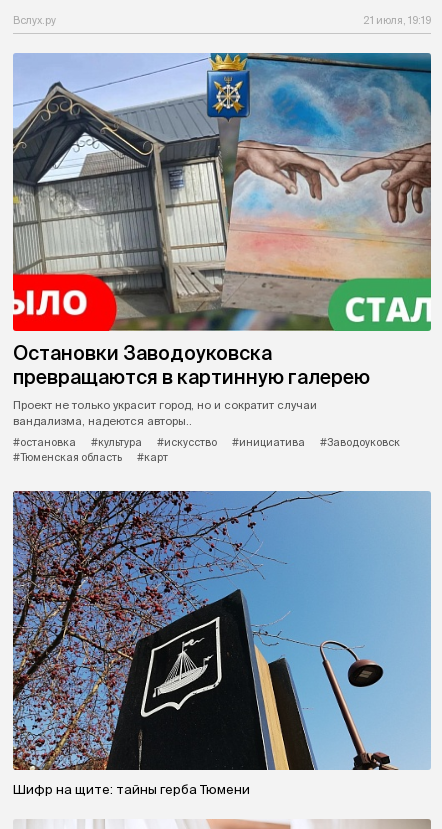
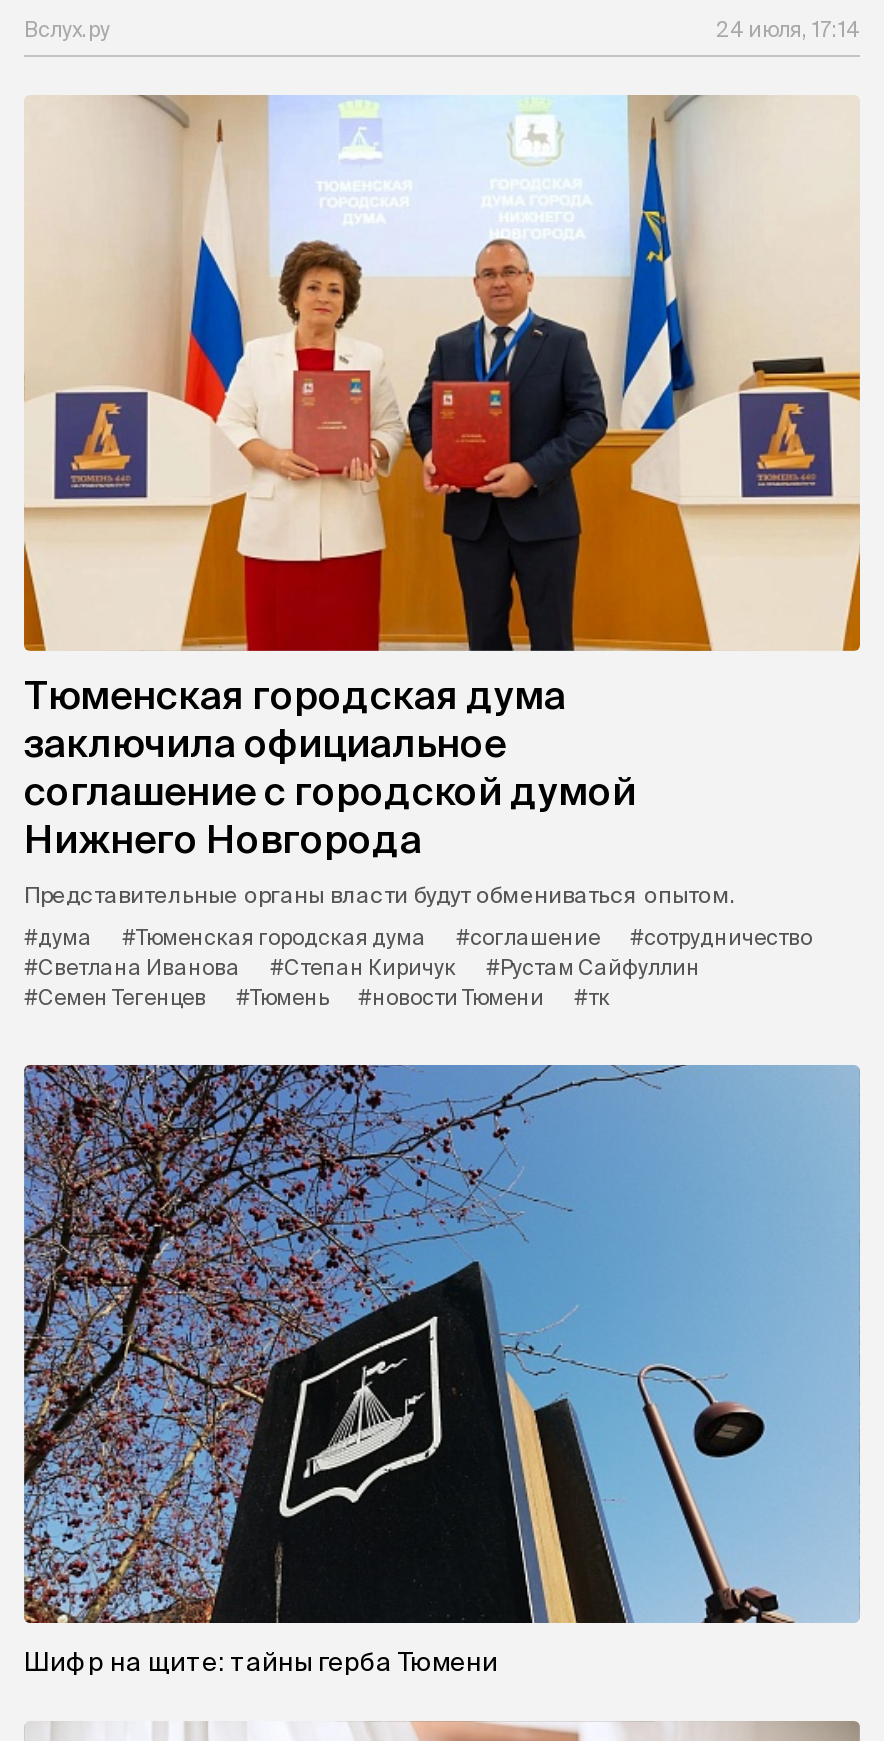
[363,14,431,26] 21 июля, 19:19 -> [716,16,860,40] 24 июля, 17:14
[12,52,432,388] [image] | Остановки Заводоуковска | превращаются в картинную галерею -> [22,93,862,862] [image] | Тюменская городская дума | заключила официальное | соглашение с городской думой | Нижнего Новгорода
[13,399,317,427] Проект не только украсит город, но и сократит случаи | вандализма, надеются авторы.. -> [24,884,736,908] Представительные органы власти будут обмениваться опытом.
[13,436,400,463] #остановка | #культура | #искусство | #инициатива | #Заводоуковск | #Тюменская область | #карт -> [24,926,812,1010] #дума | #Тюменская городская дума | #соглашение | #сотрудничество | #Светлана Иванова | #Степан Киричук | #Рустам Сайфуллин | #Семен Тегенцев | #Тюмень | #новости Тюмени | #тк

